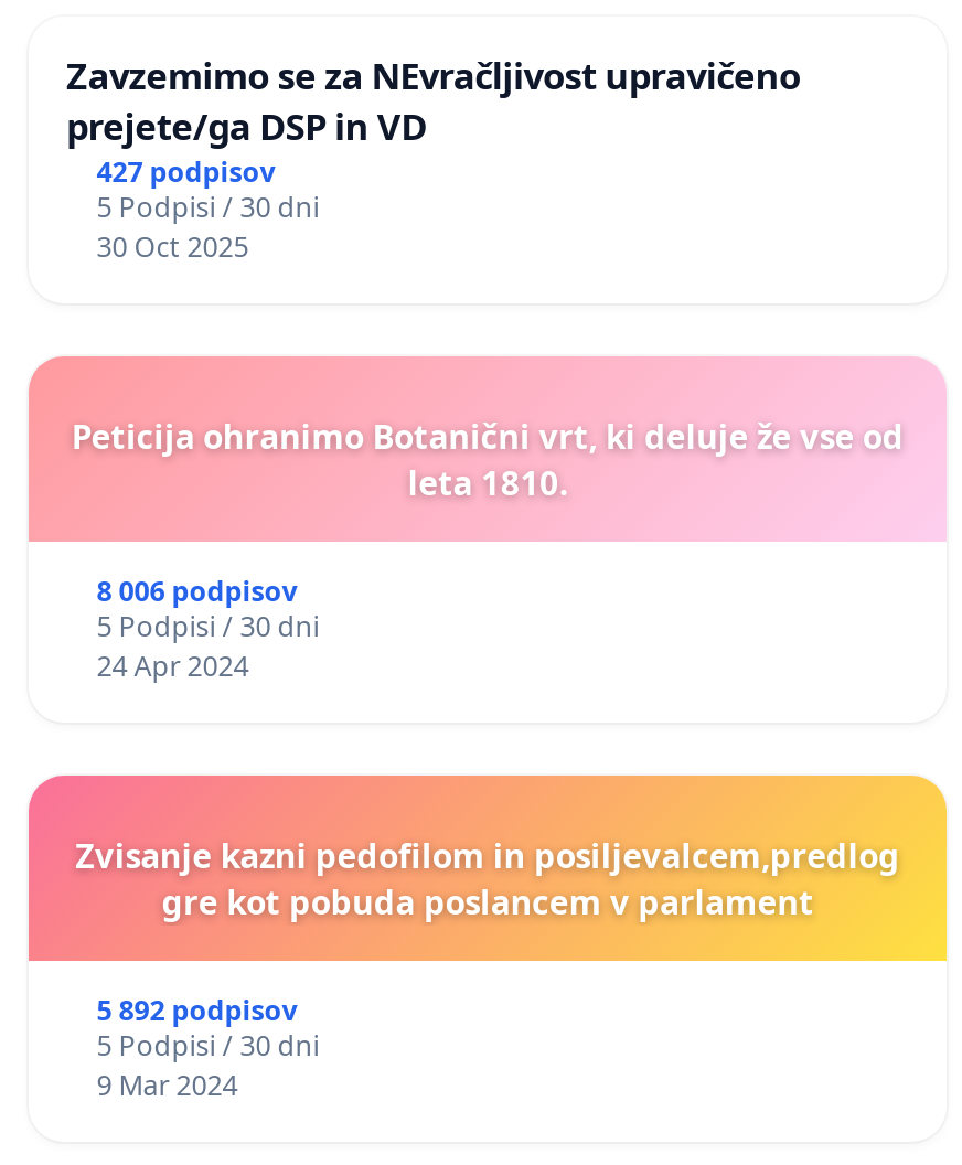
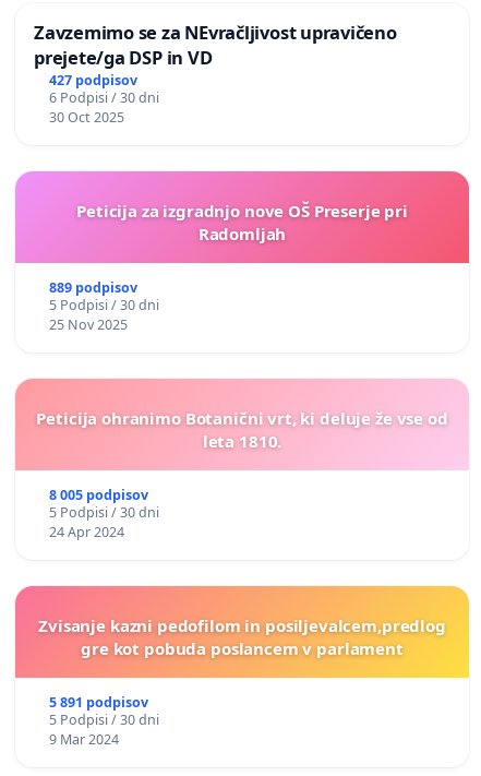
[97,189,319,226] 5 Podpisi / 30 dni -> [49,88,159,107] 6 Podpisi / 30 dni
none -> [14,170,470,334] [image] | Peticija za izgradnjo nove OŠ Preserje pri | Radomljah | 889 podpisov | 5 Podpisi / 30 dni | 25 Nov 2025
[97,573,297,610] 8 006 podpisov -> [49,486,148,504] 8 005 podpisov
[97,992,297,1029] 5 892 podpisov -> [49,693,148,712] 5 891 podpisov

